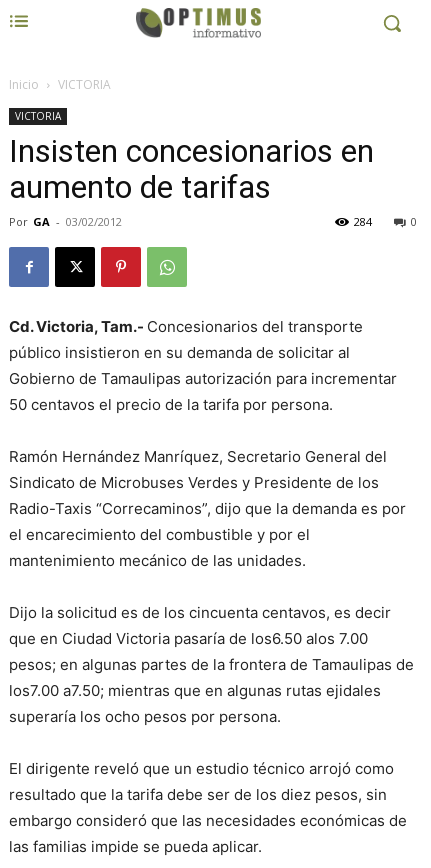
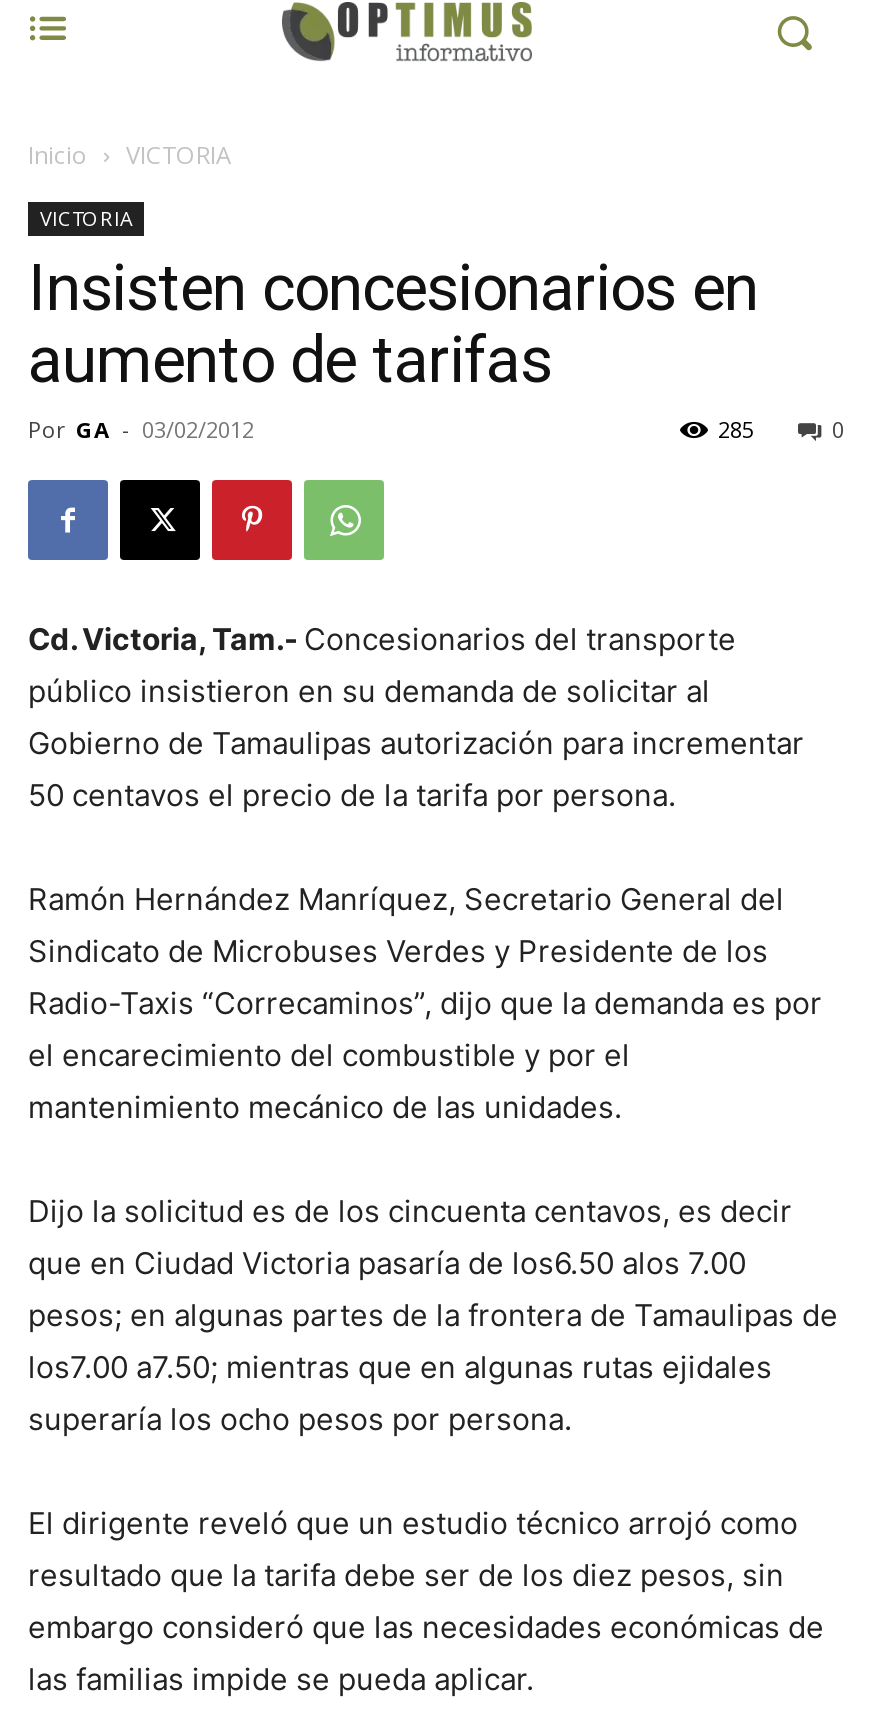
[354,214,372,229] 284 -> [718,414,754,444] 285

